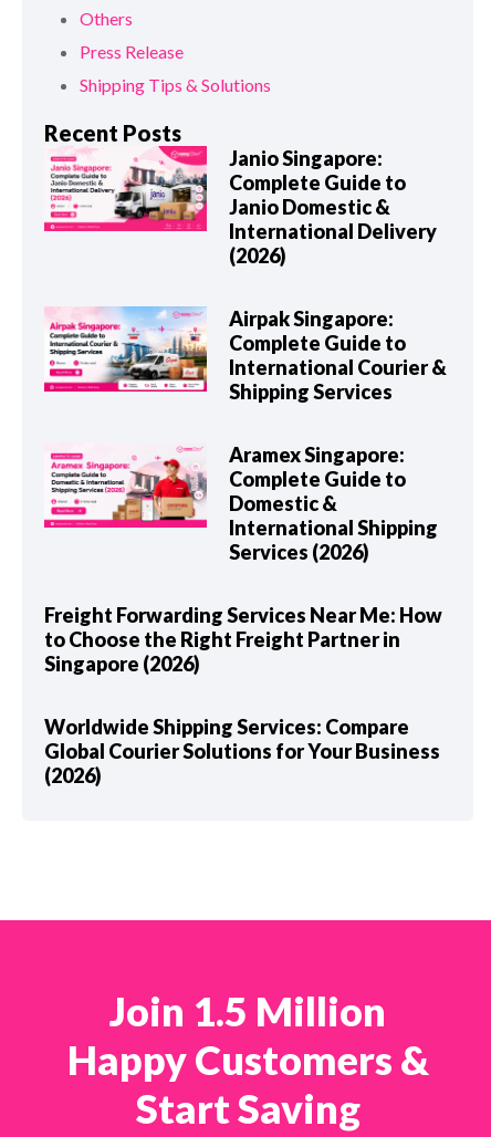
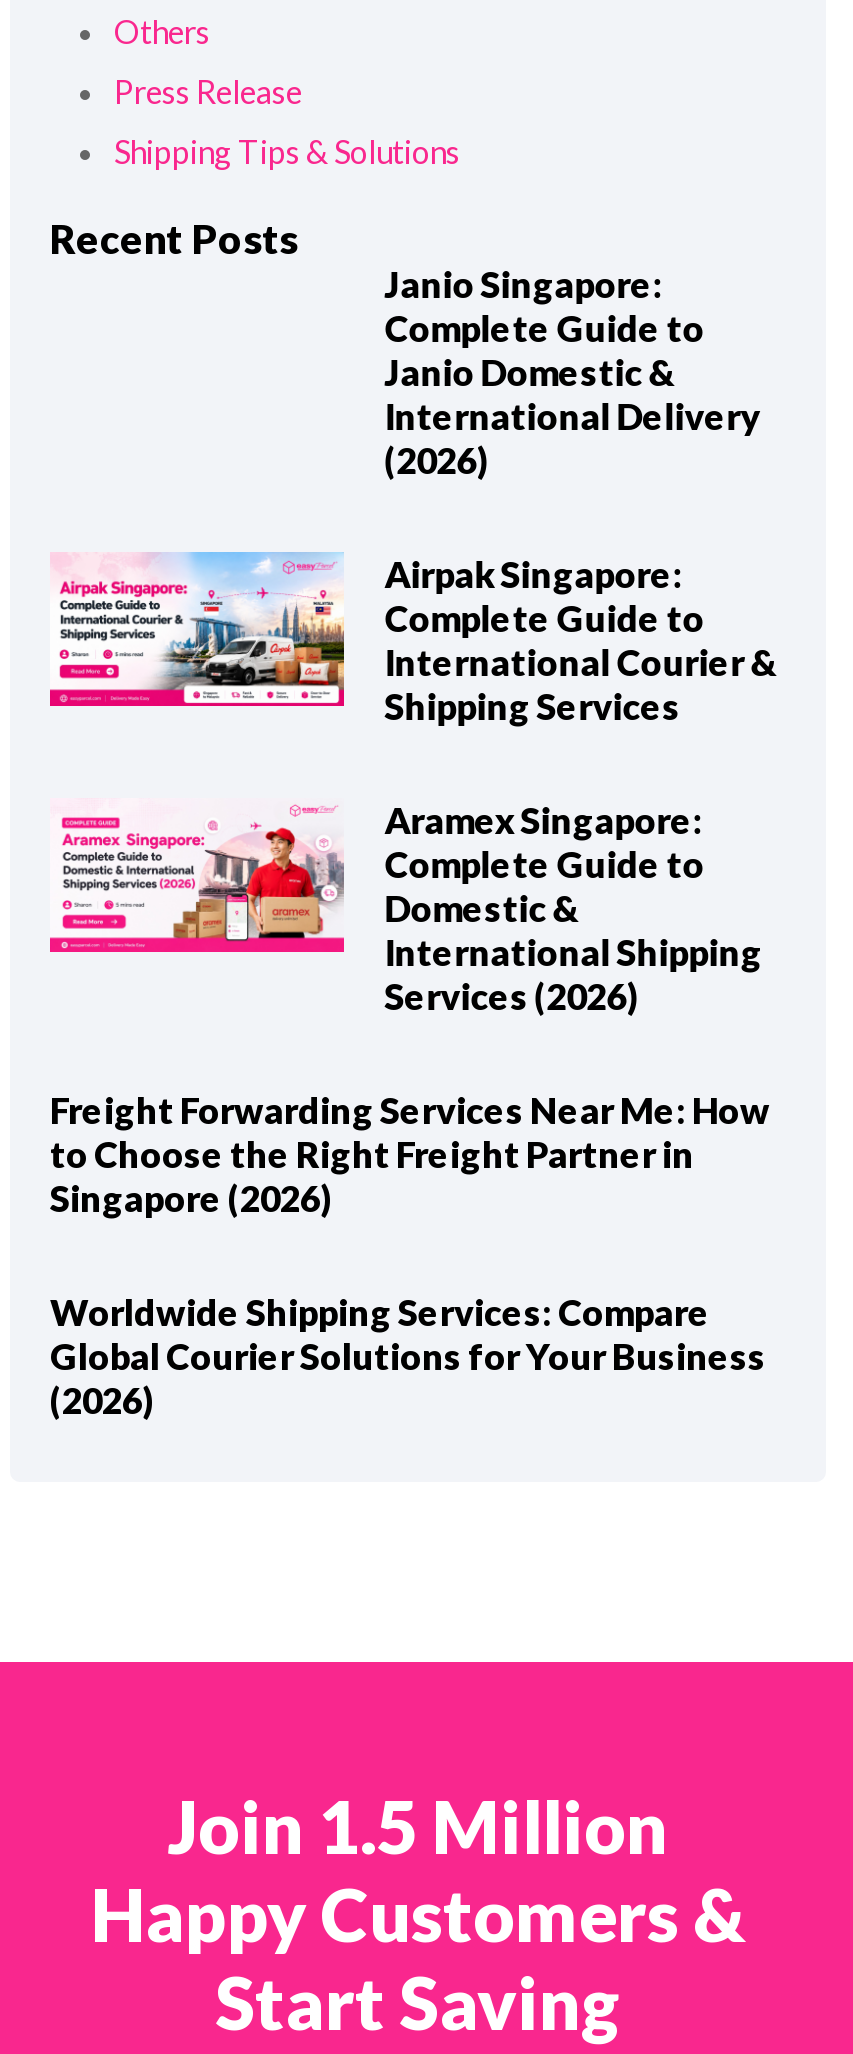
[43,145,208,232] [image] -> none

